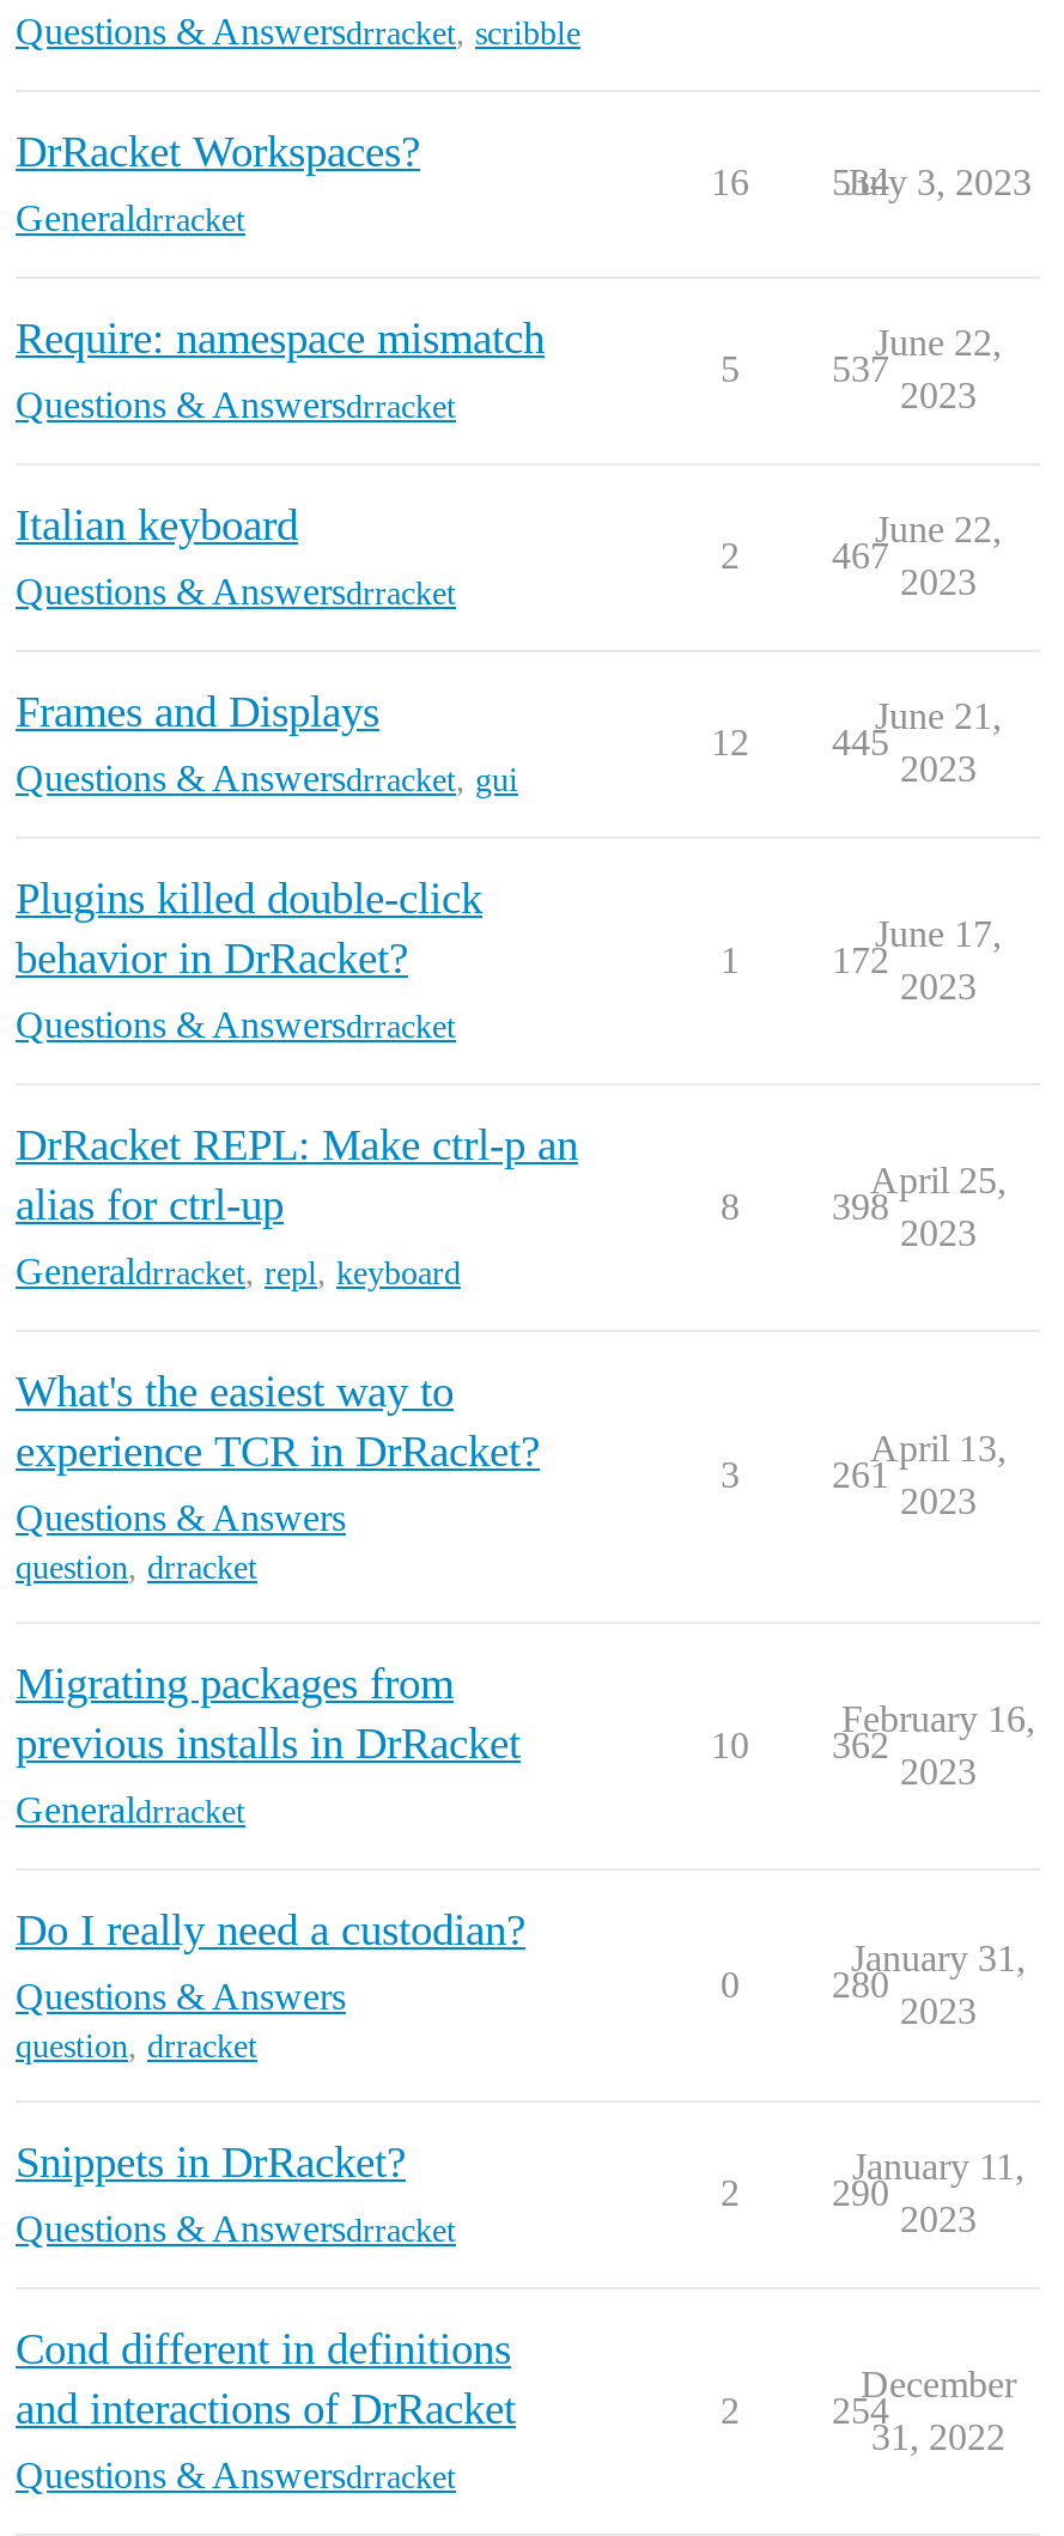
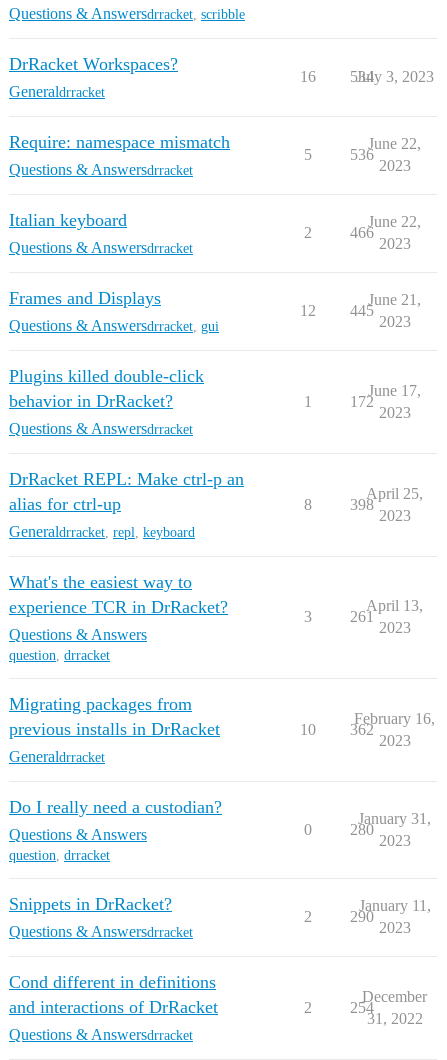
[832,348,889,389] 537 -> [350,146,374,163] 536
[832,535,889,576] 467 -> [350,224,374,241] 466

